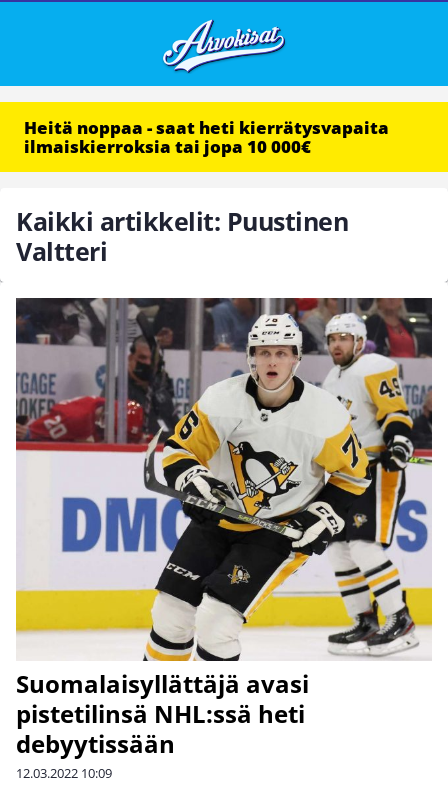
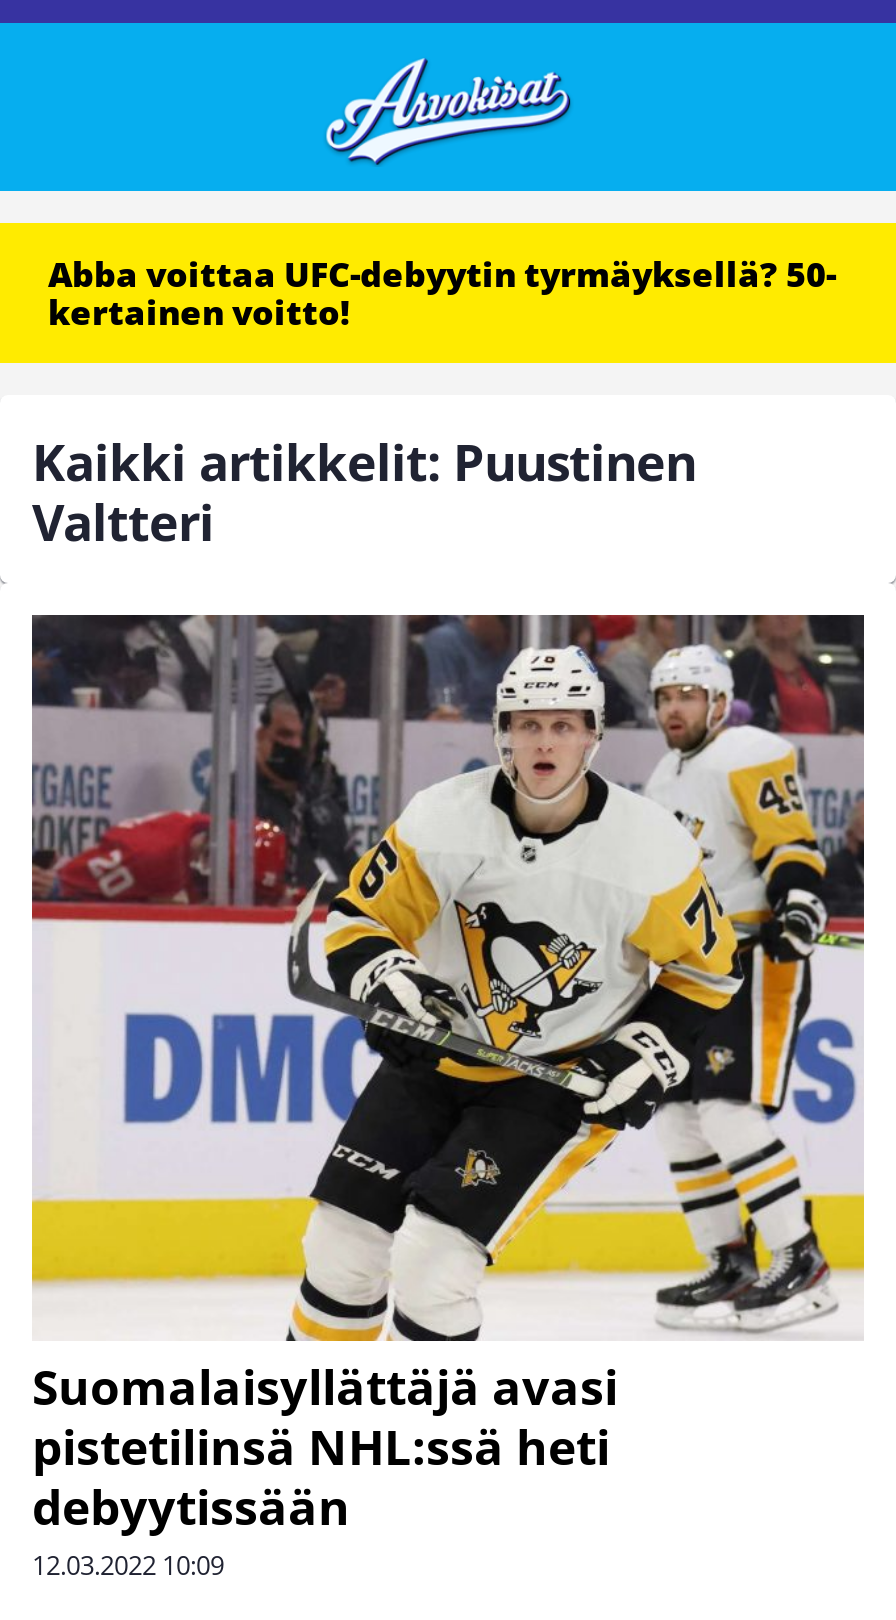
[24,116,389,158] Heitä noppaa - saat heti kierrätysvapaita | ilmaiskierroksia tai jopa 10 000€ -> [48,251,836,335] Abba voittaa UFC-debyytin tyrmäyksellä? 50- | kertainen voitto!

